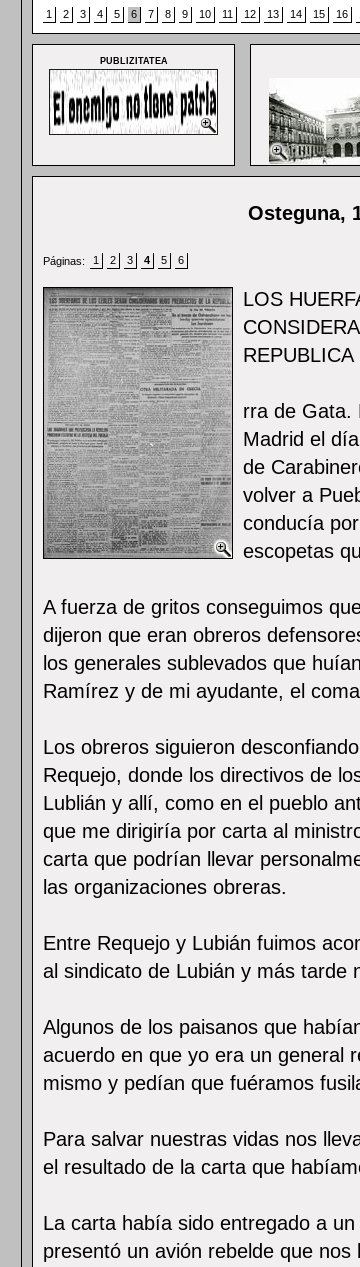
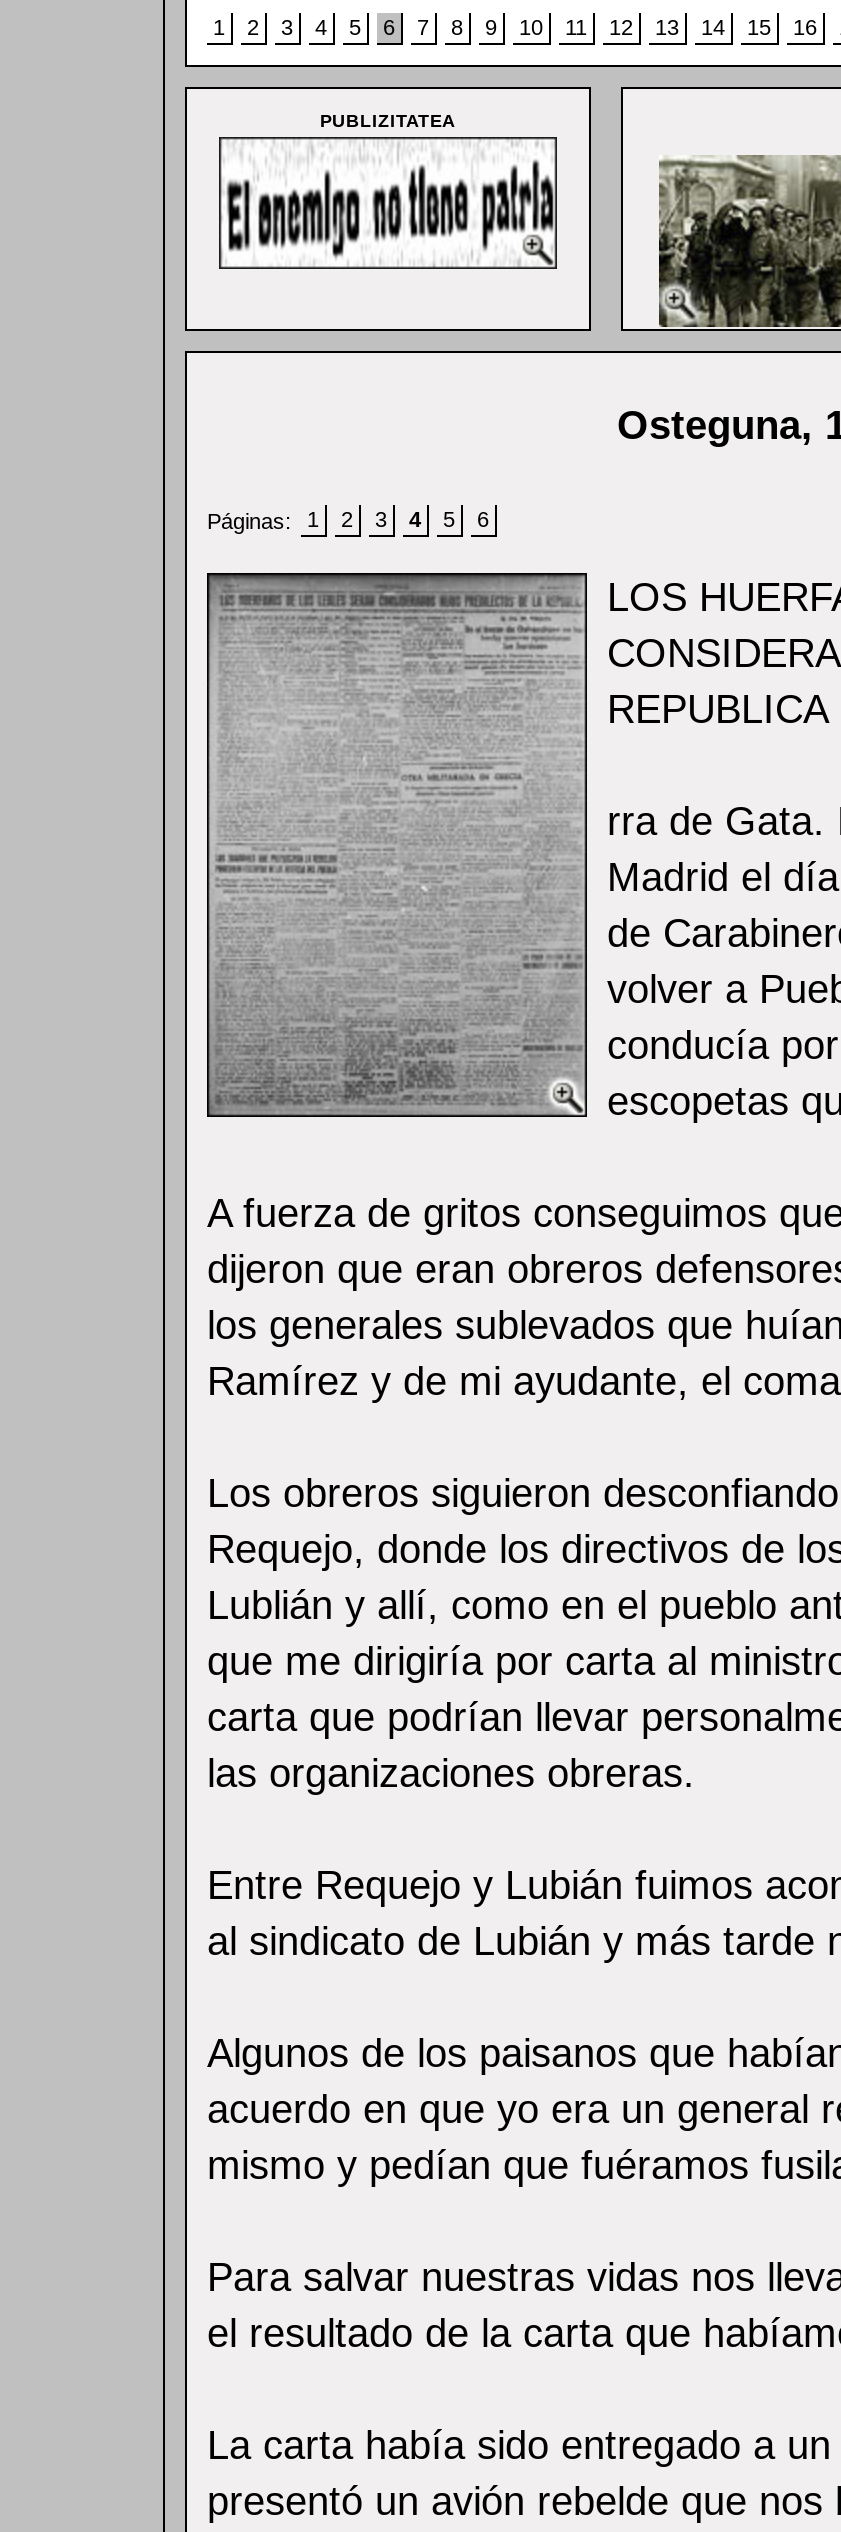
[268,78,357,165] [image] -> [657,153,835,327] [image]

